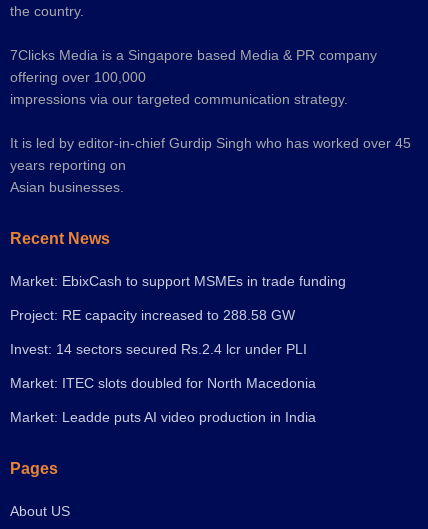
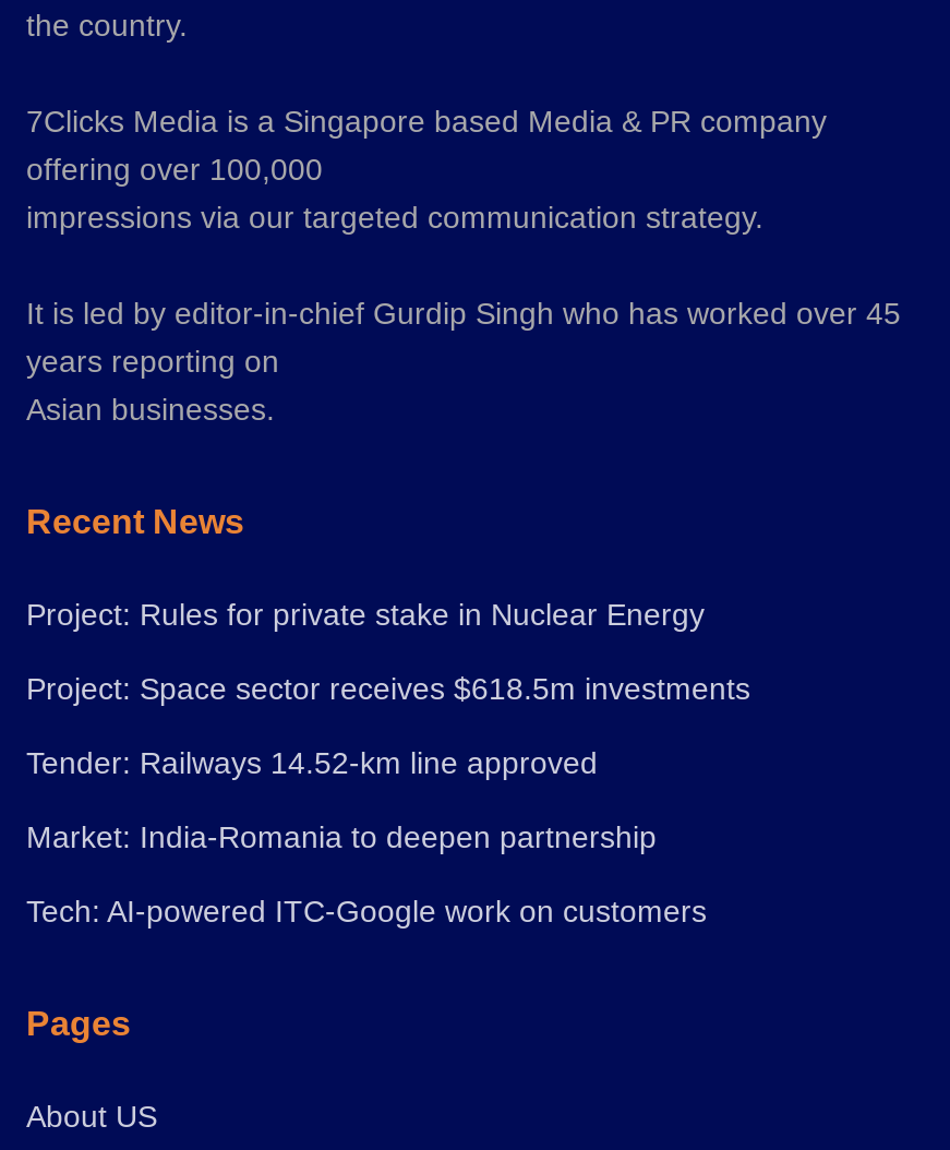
[10,273,346,289] Market: EbixCash to support MSMEs in trade funding -> [26,596,705,631] Project: Rules for private stake in Nuclear Energy
[10,307,295,323] Project: RE capacity increased to 288.58 GW -> [26,670,750,705] Project: Space sector receives $618.5m investments
[10,341,307,357] Invest: 14 sectors secured Rs.2.4 lcr under PLI -> [26,744,598,779] Tender: Railways 14.52-km line approved
[10,375,316,391] Market: ITEC slots doubled for North Macedonia -> [26,819,657,853] Market: India-Romania to deepen partnership
[10,409,316,425] Market: Leadde puts AI video production in India -> [26,893,707,928] Tech: AI-powered ITC-Google work on customers

